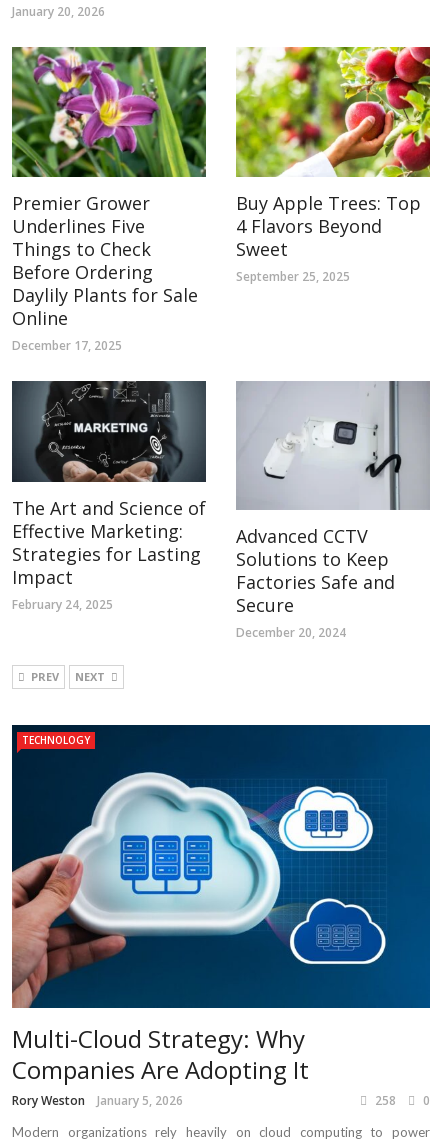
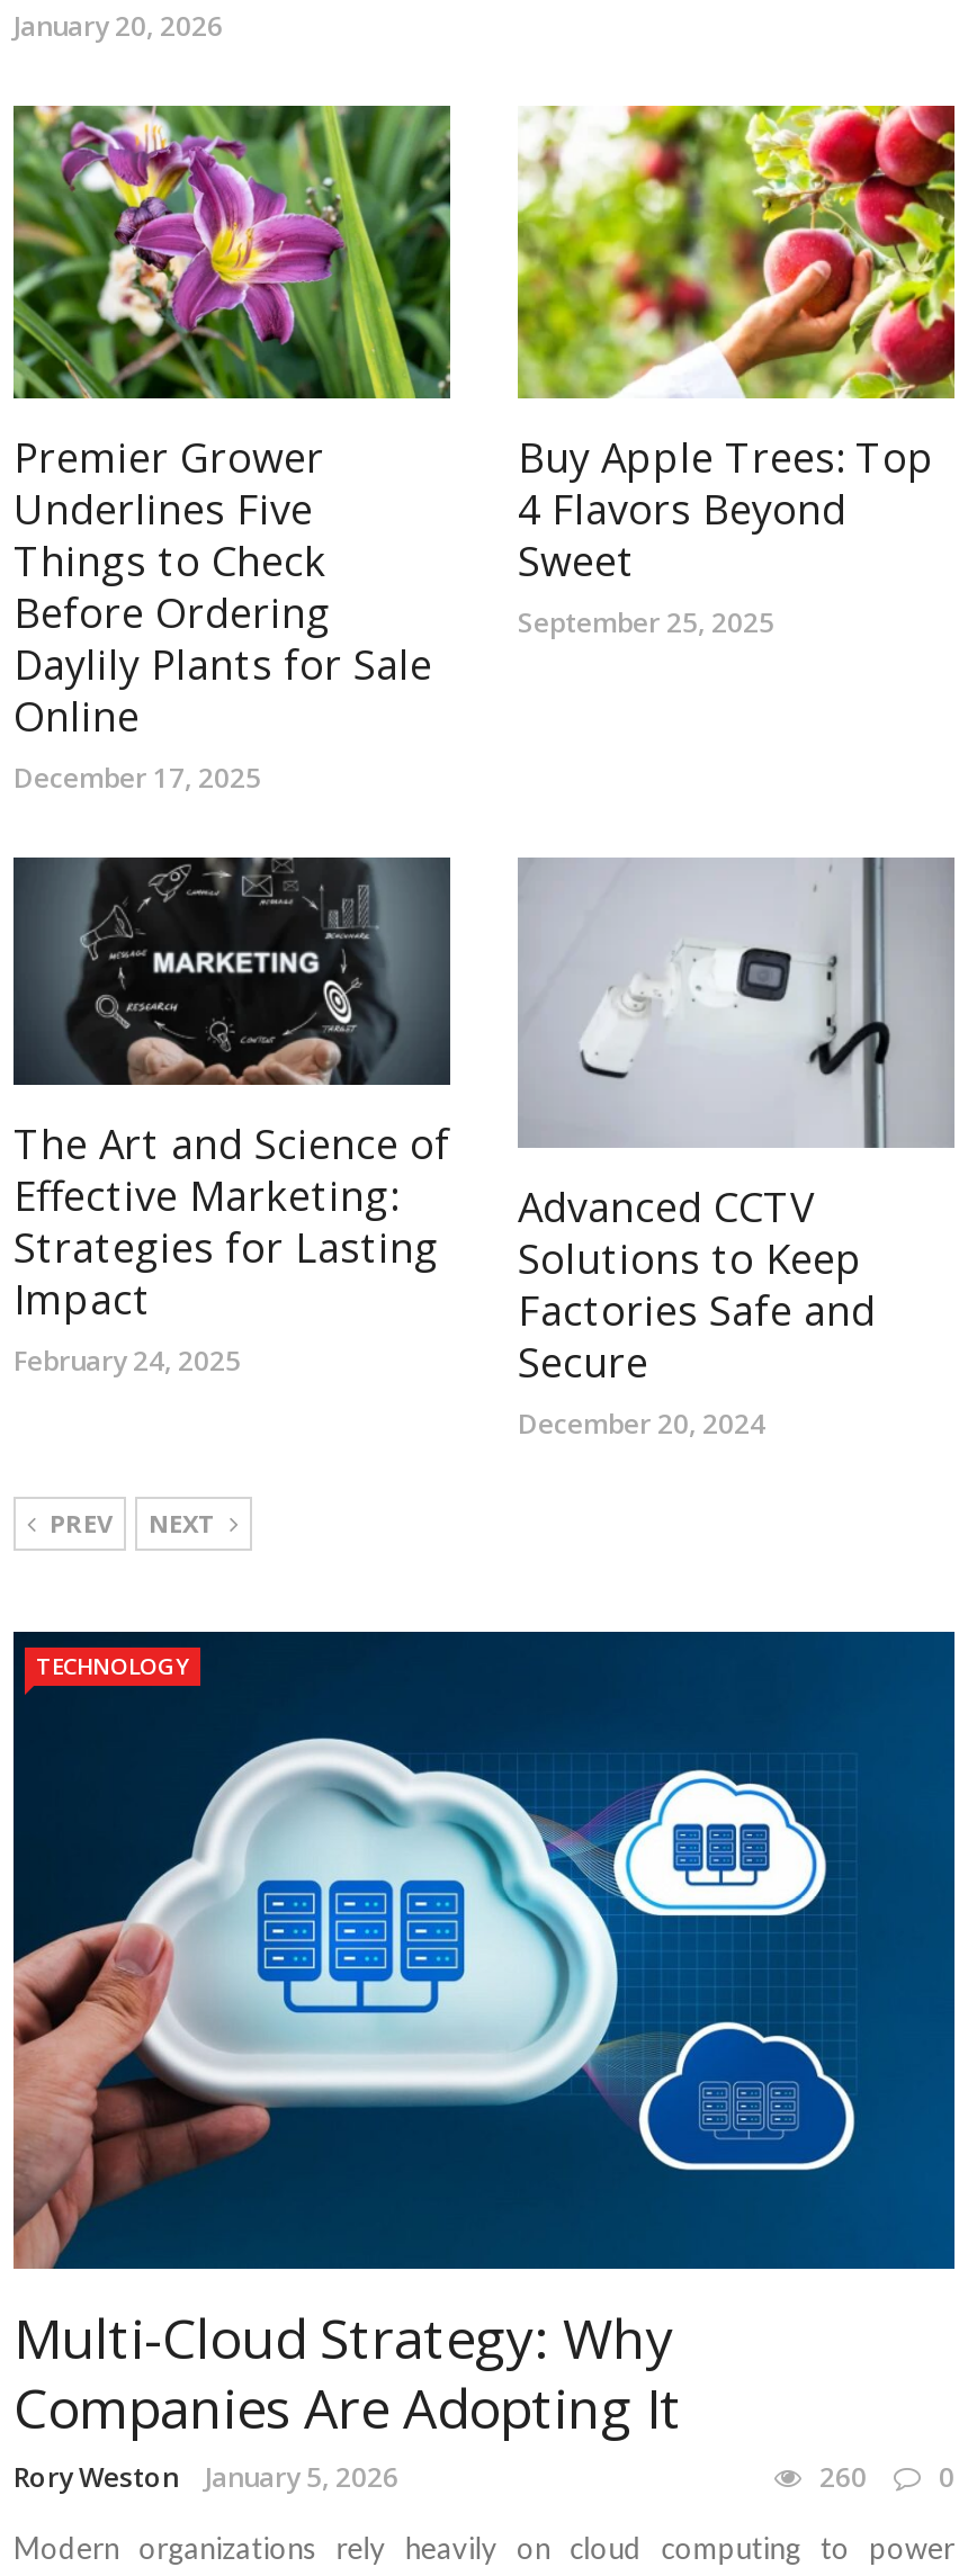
[375,1092,430,1109] 258 0 -> [819,2458,954,2497] 260 0

